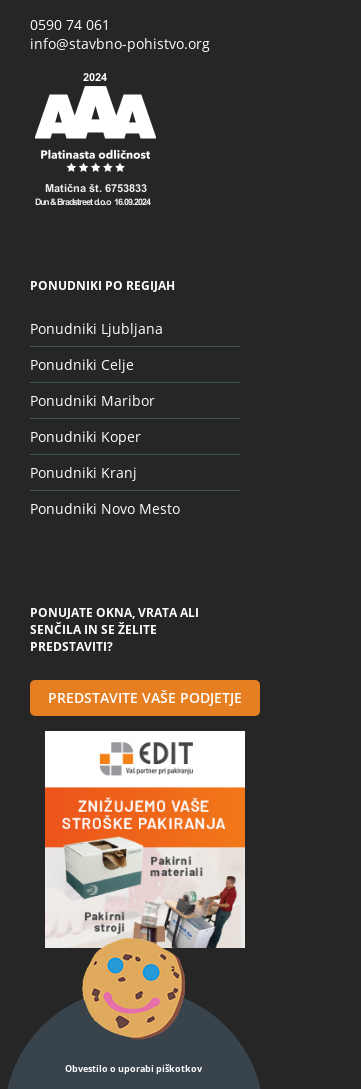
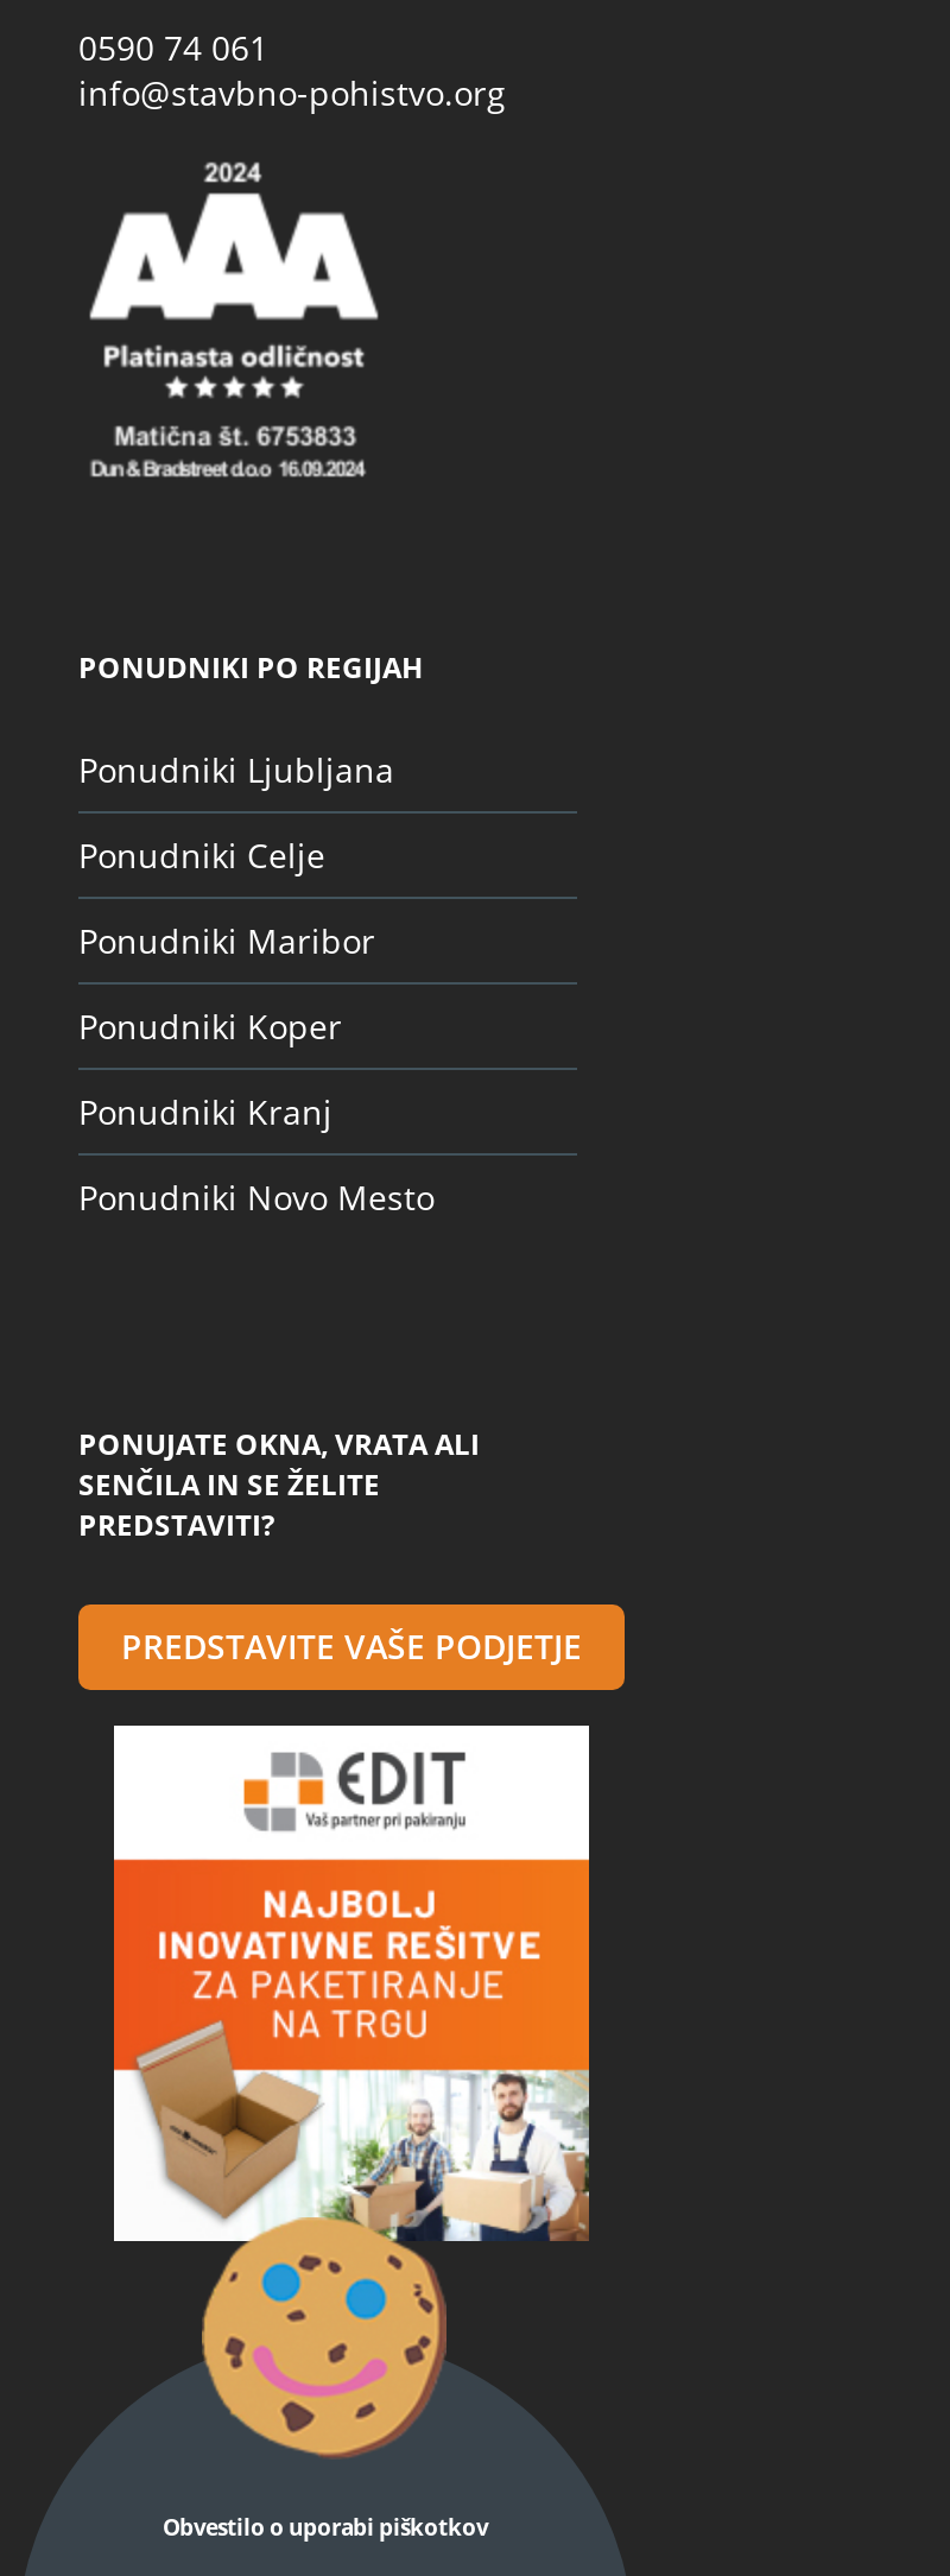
[44,797,246,949] [image] -> [112,1885,591,2241] [image]

